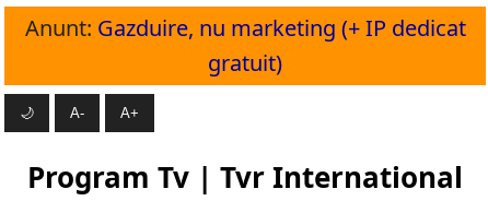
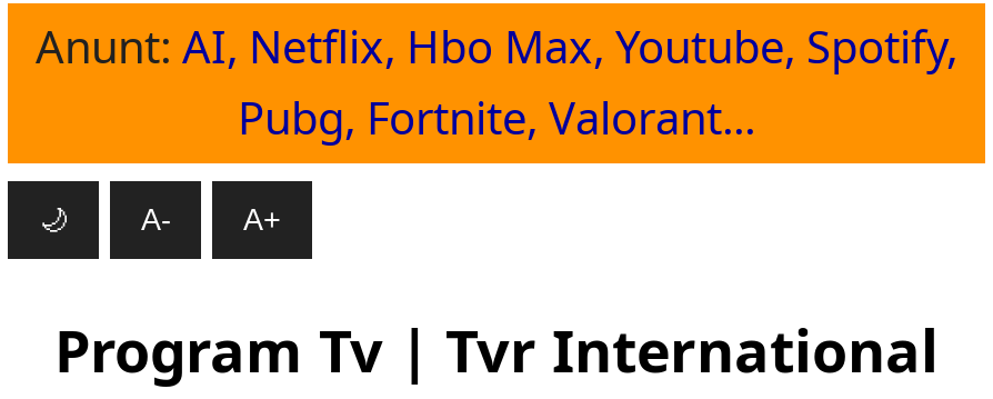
[25,13,466,78] Anunt: Gazduire, nu marketing (+ IP dedicat | gratuit) -> [36,17,957,148] Anunt: AI, Netflix, Hbo Max, Youtube, Spotify, | Pubg, Fortnite, Valorant...

